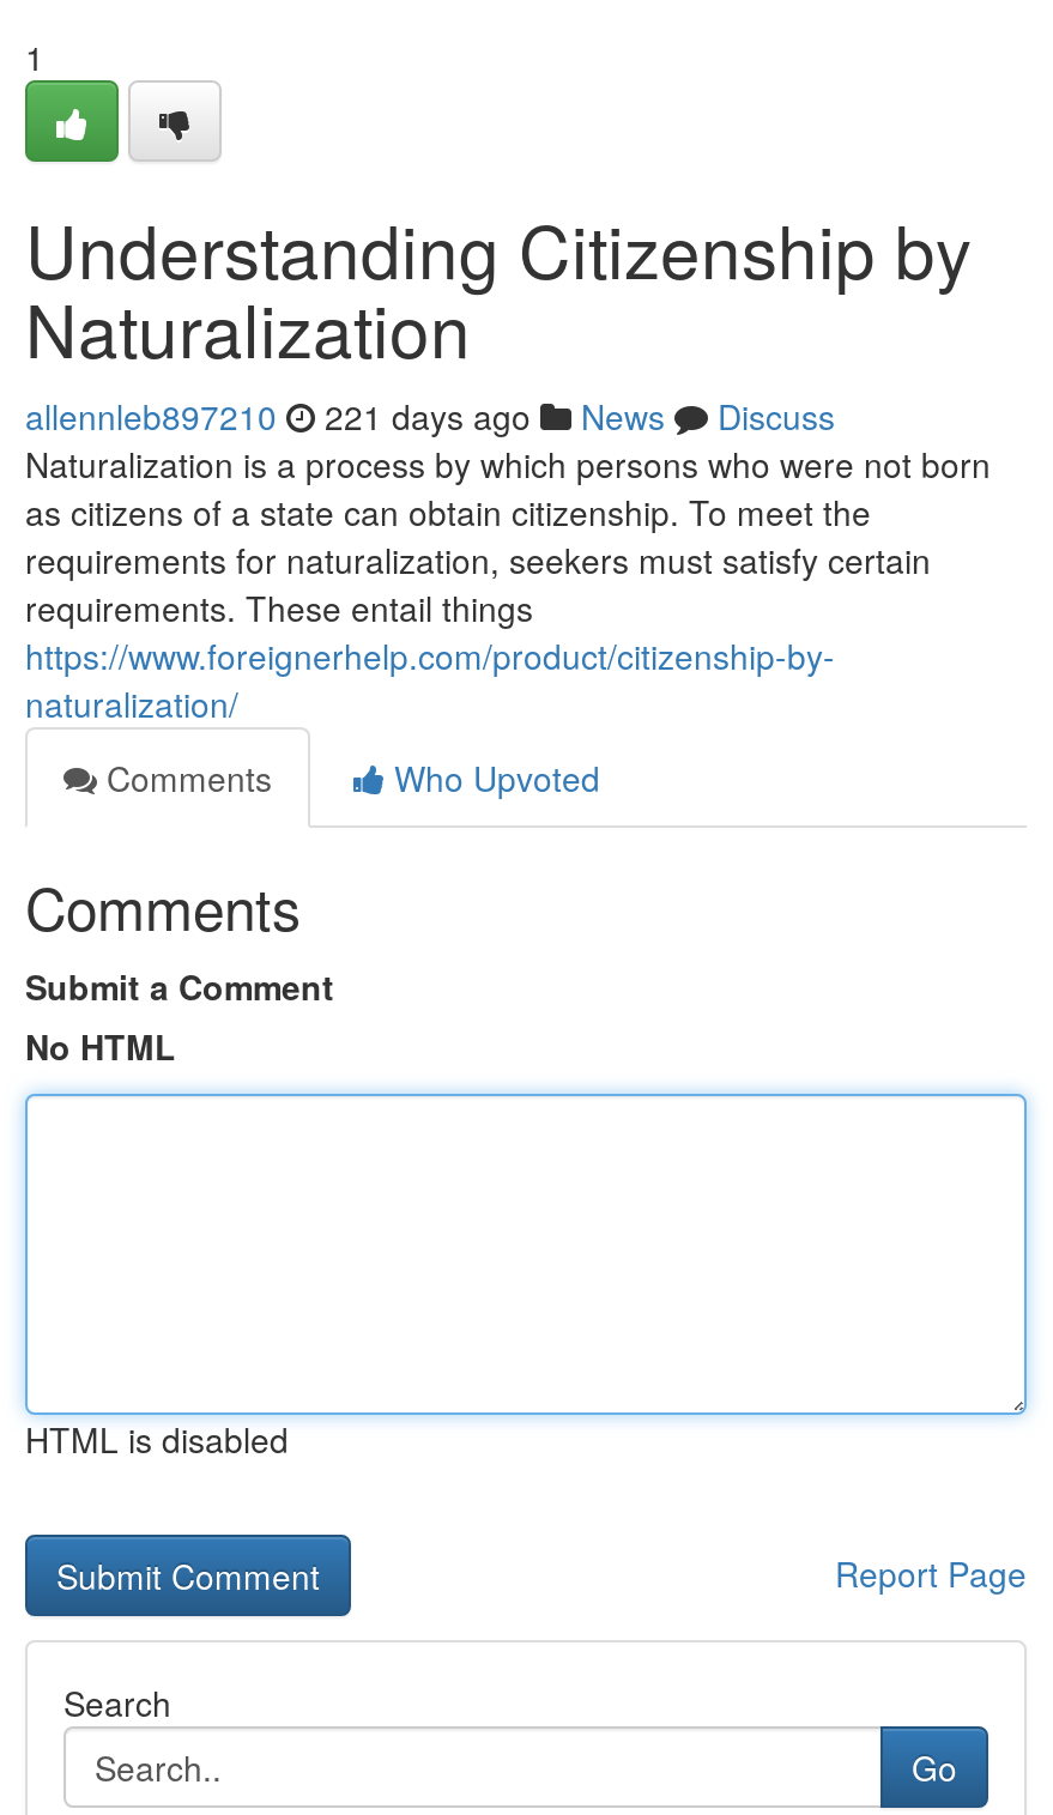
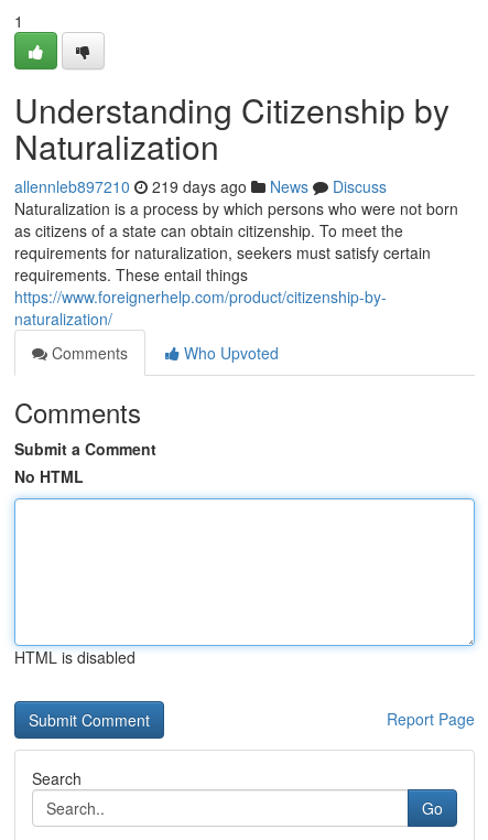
[25,392,835,440] allennleb897210 221 days ago News Discuss -> [14,175,387,197] allennleb897210 219 days ago News Discuss

